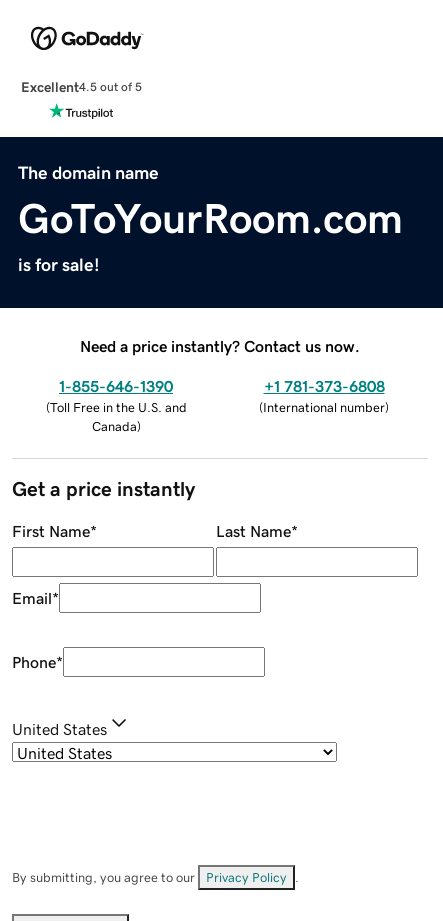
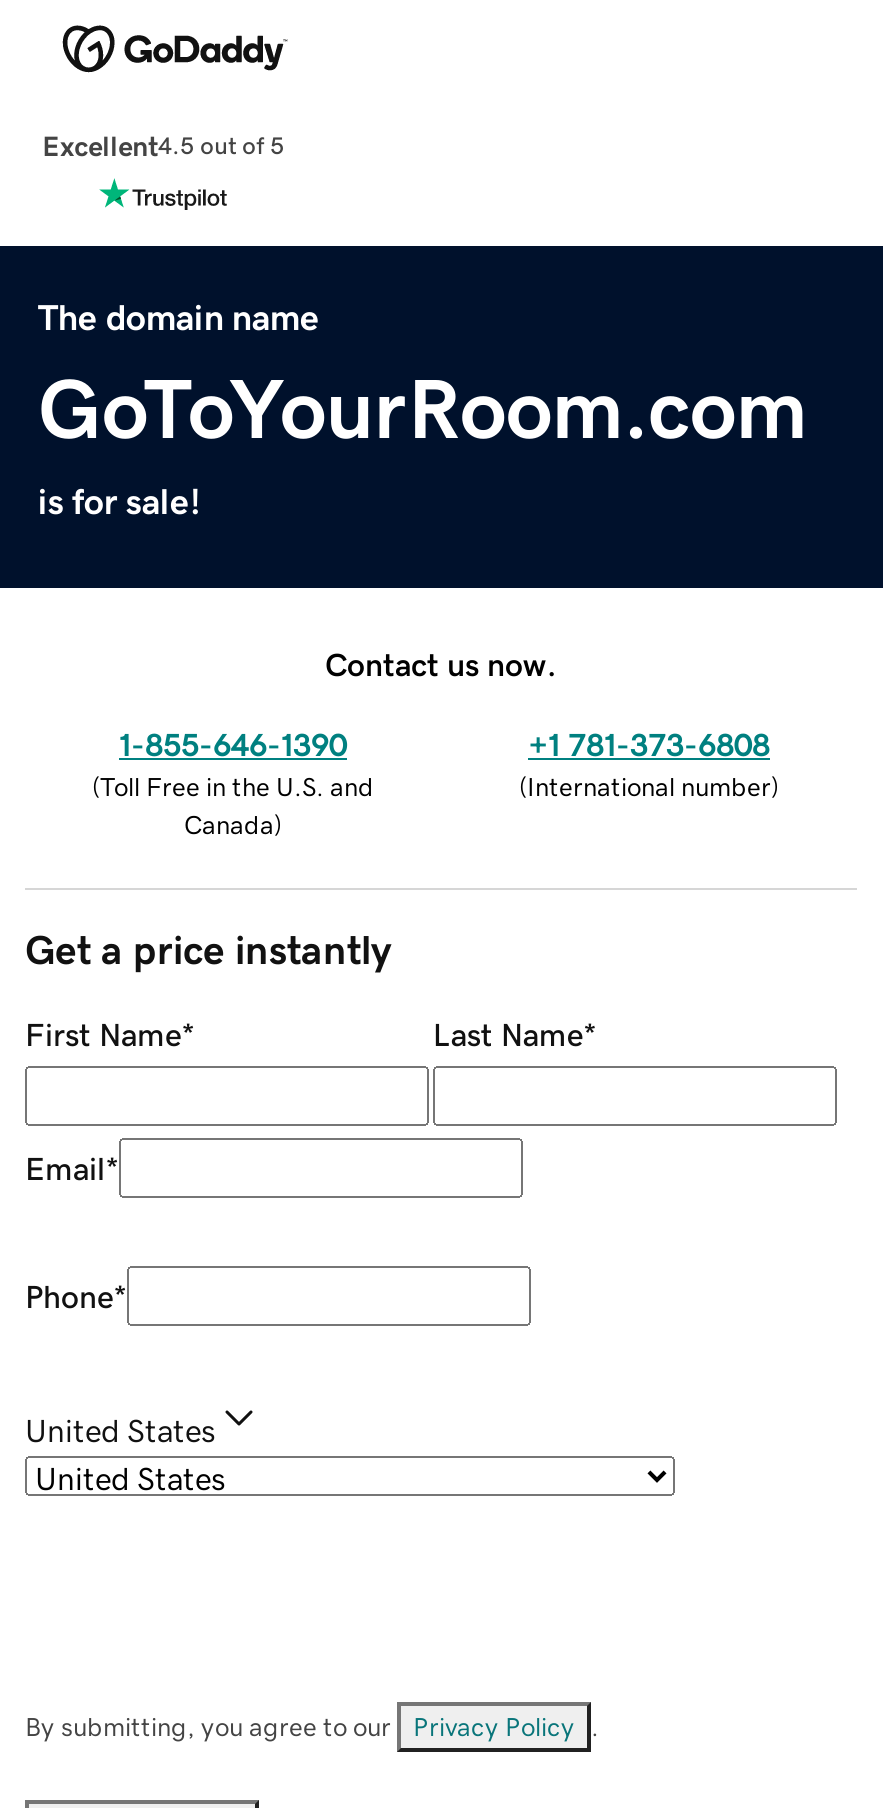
[80,338,360,354] Need a price instantly? Contact us now. -> [325,647,557,679] Contact us now.

